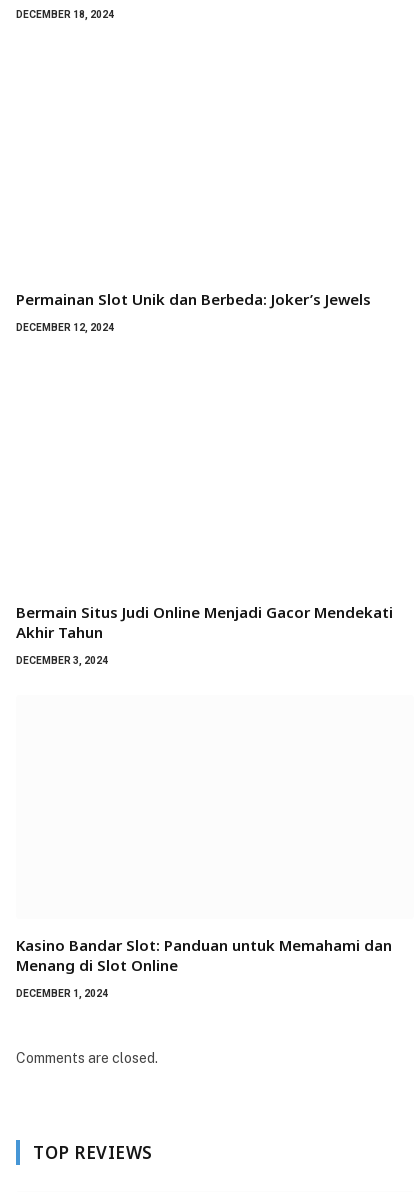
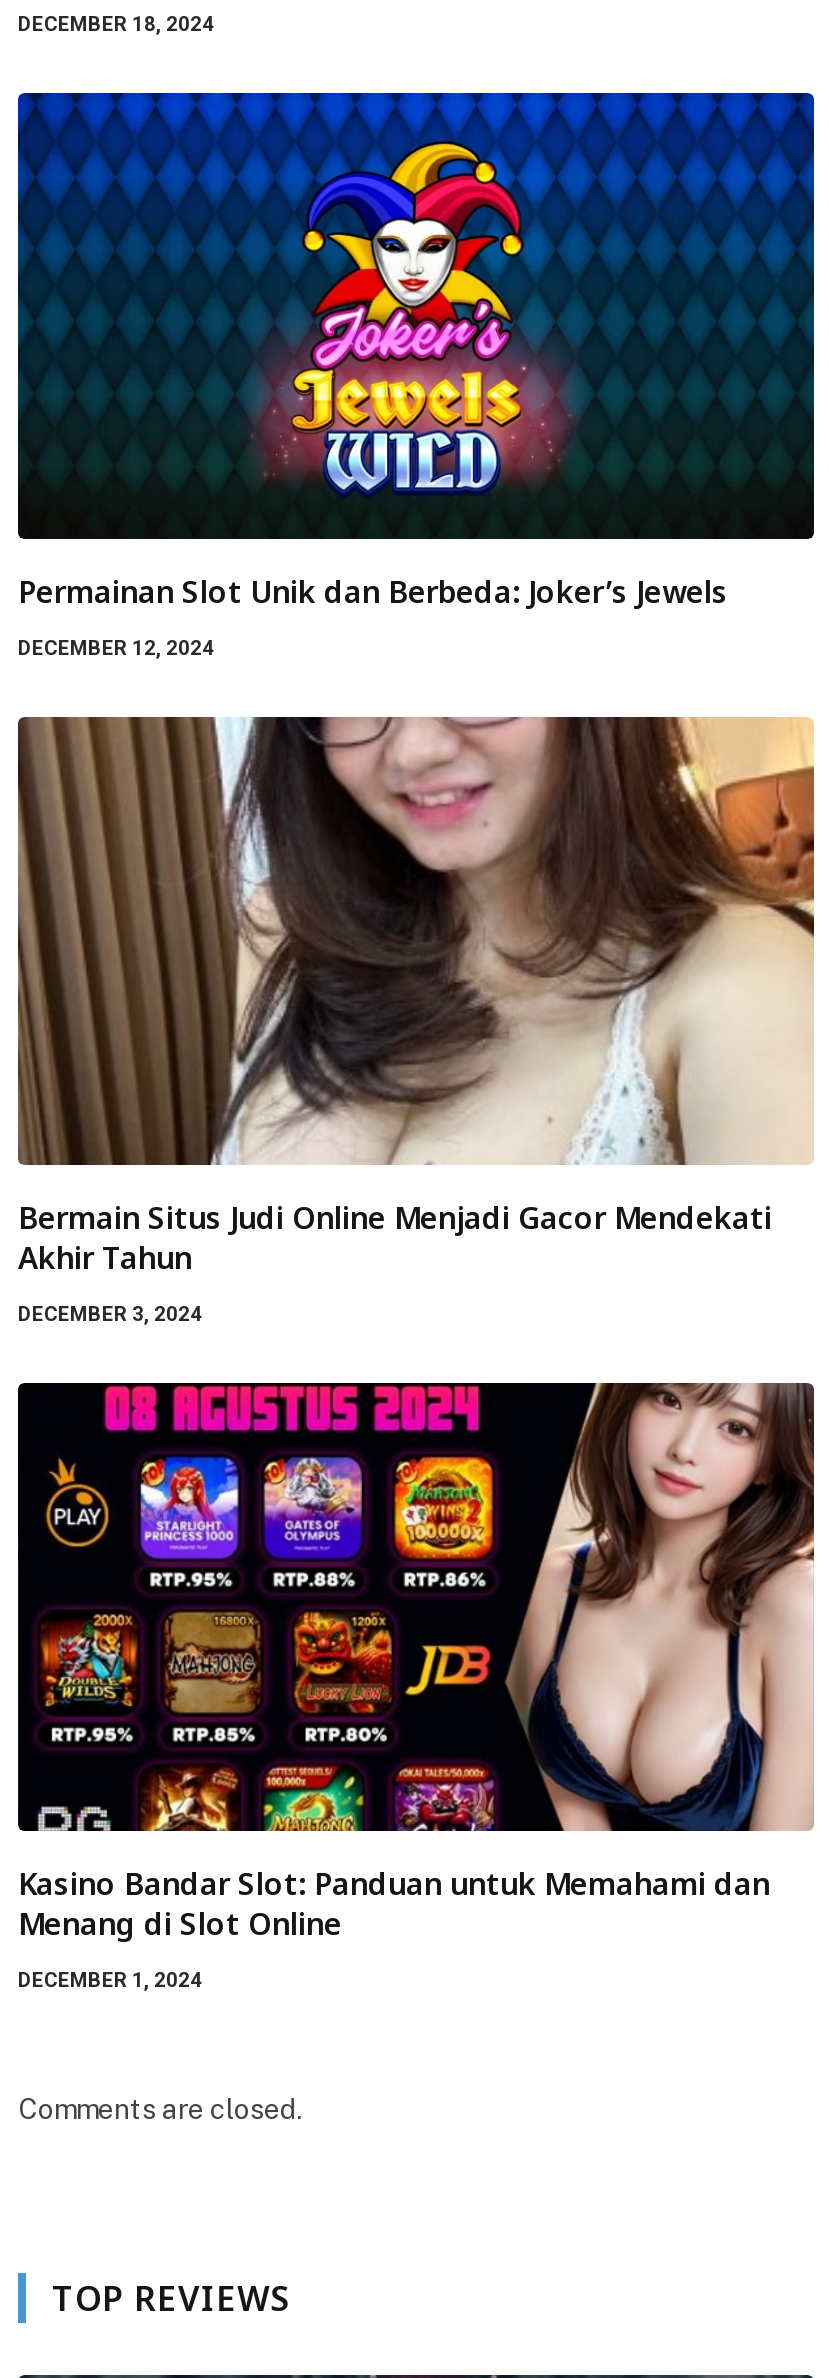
none -> [16,90,816,542] [image]
none -> [16,714,816,1168] [image]
none -> [16,1380,816,1834] [image]

